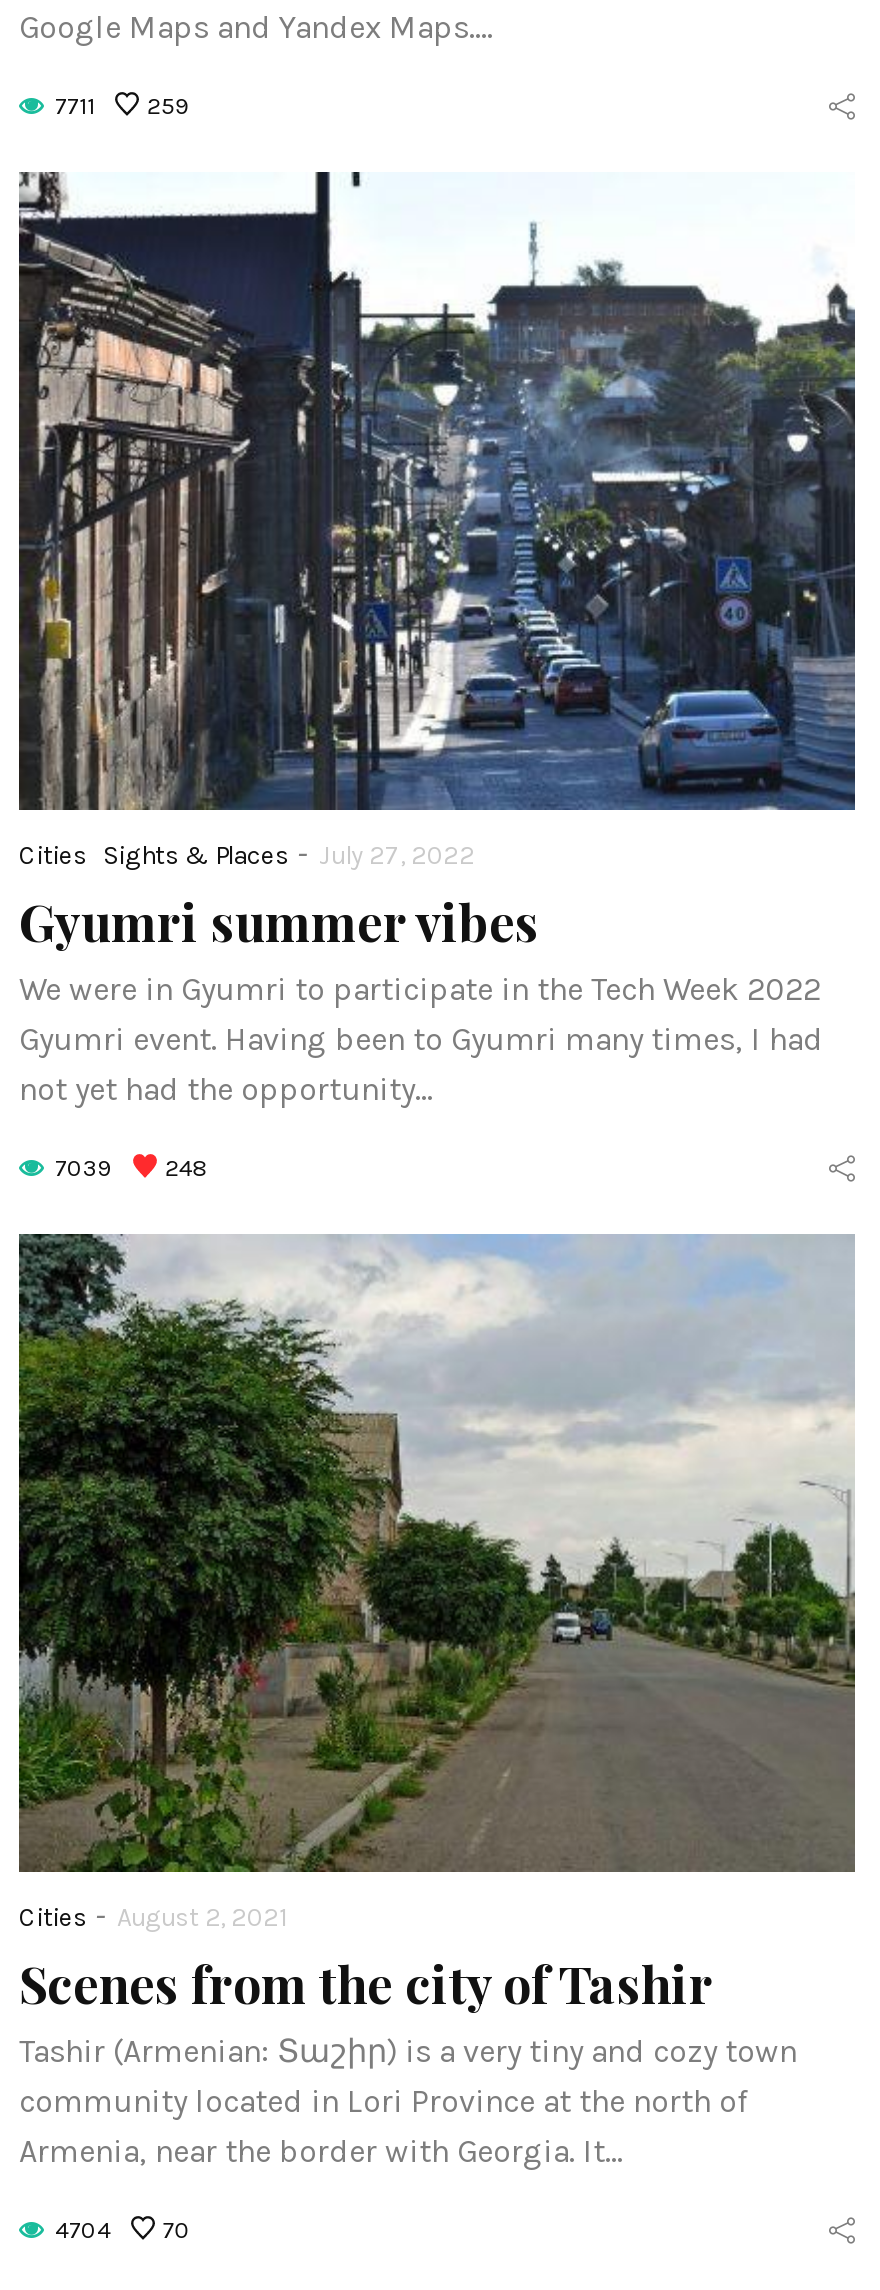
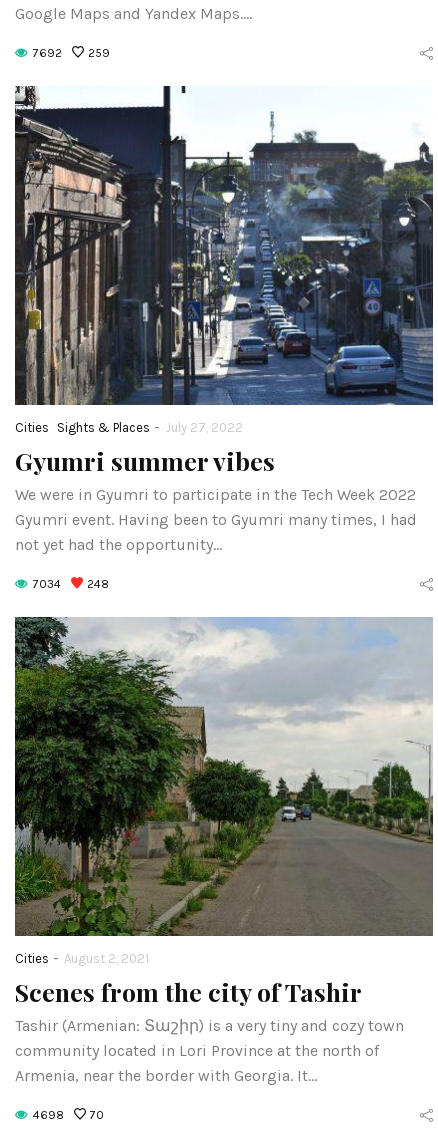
[55,91,191,119] 7711 259 -> [33,46,110,60] 7692 259
[55,1153,209,1181] 7039 248 -> [33,577,109,591] 7034 248
[55,2216,191,2244] 4704 70 -> [33,1108,104,1122] 4698 70

